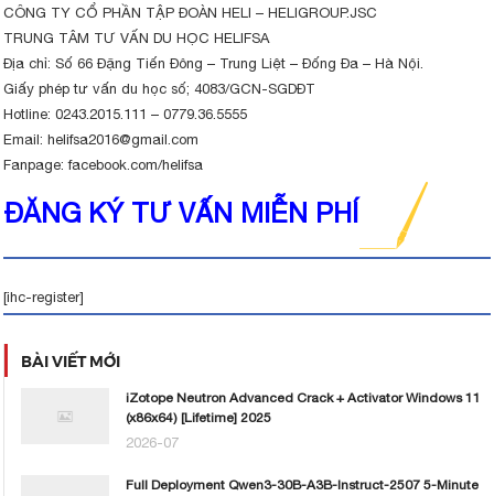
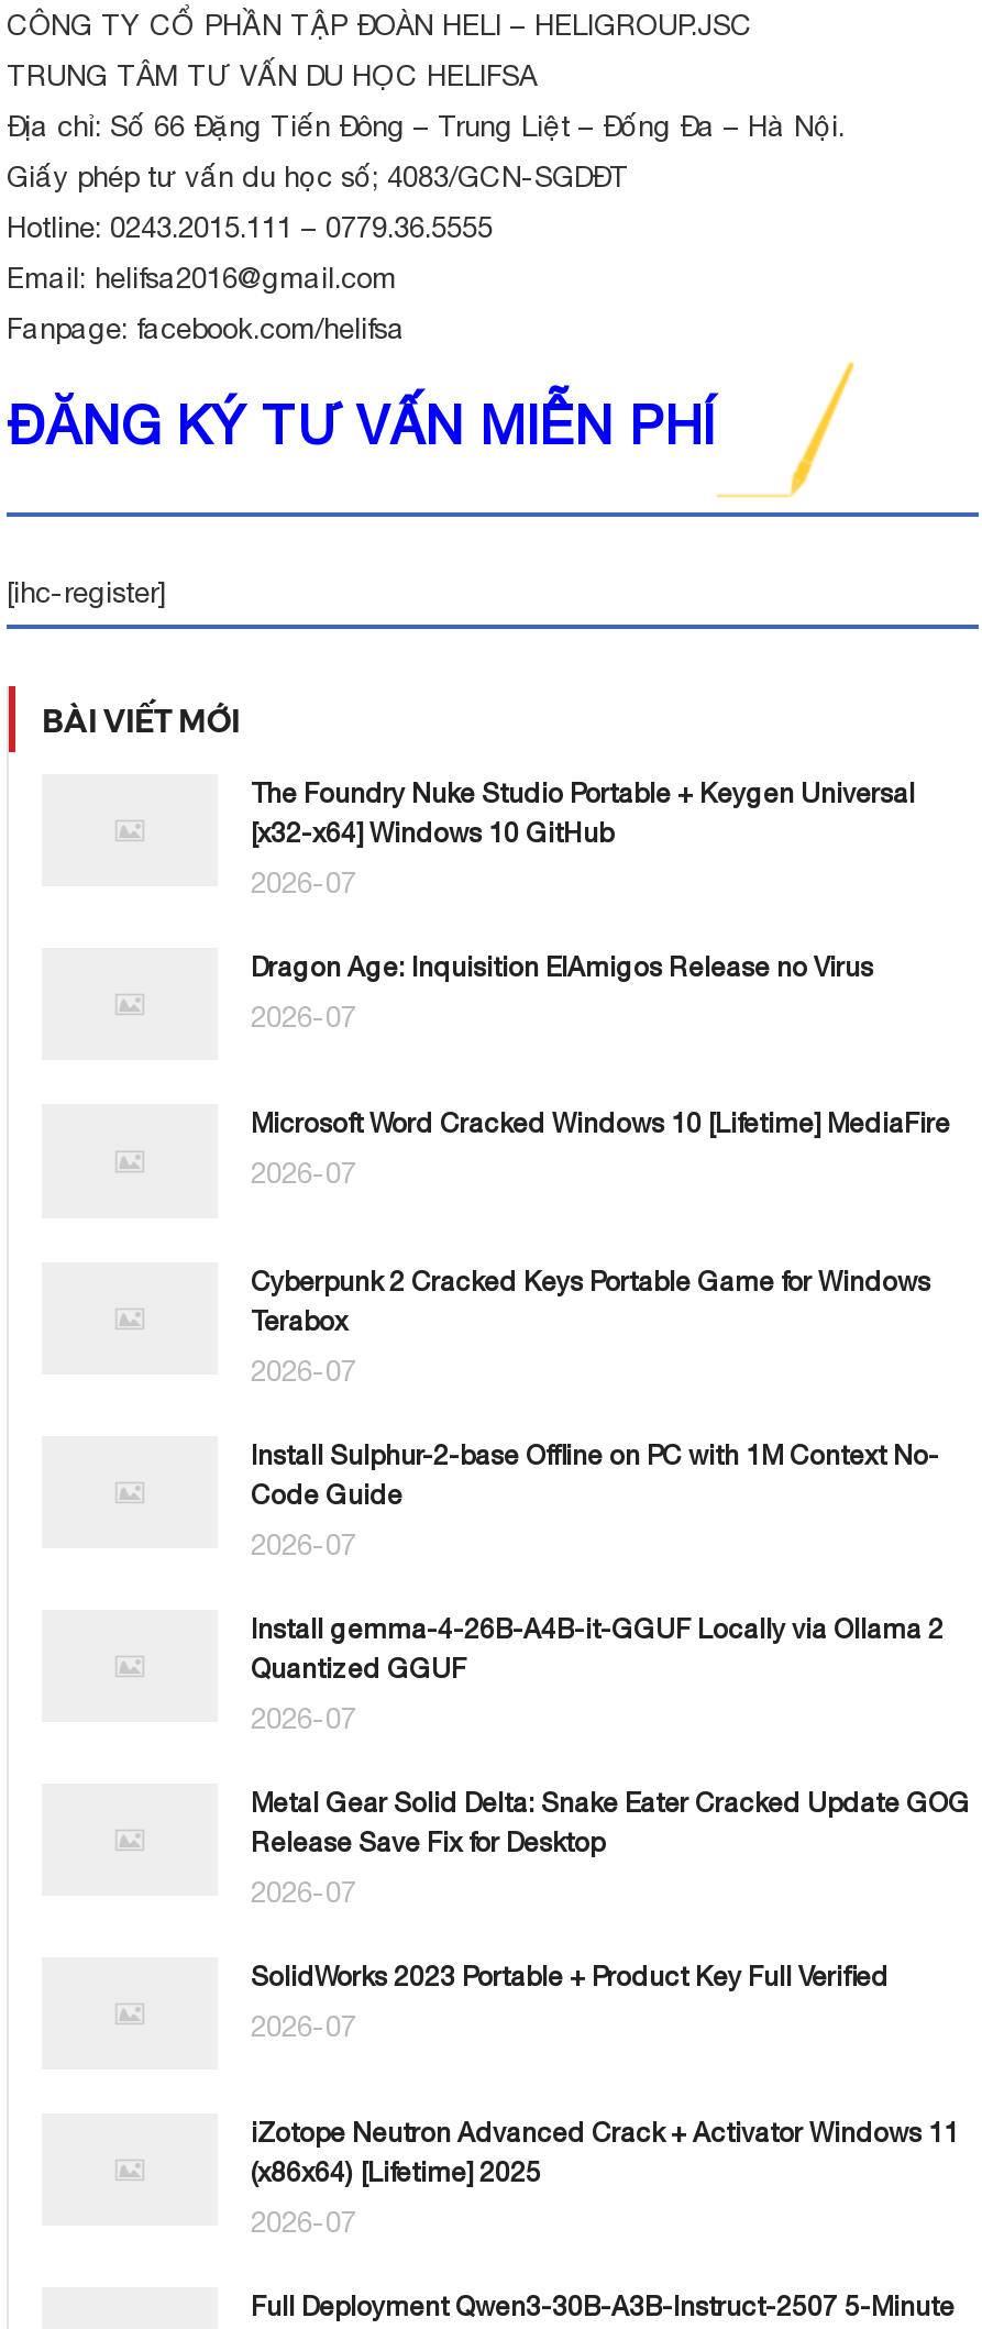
none -> [251,779,970,2042] The Foundry Nuke Studio Portable + Keygen Universal | [x32-x64] Windows 10 GitHub | 2026-07 | Dragon Age: Inquisition ElAmigos Release no Virus | 2026-07 | Microsoft Word Cracked Windows 10 [Lifetime] MediaFire | 2026-07 | Cyberpunk 2 Cracked Keys Portable Game for Windows | Terabox | 2026-07 | Install Sulphur-2-base Offline on PC with 1M Context No- | Code Guide | 2026-07 | Install gemma-4-26B-A4B-it-GGUF Locally via Ollama 2 | Quantized GGUF | 2026-07 | Metal Gear Solid Delta: Snake Eater Cracked Update GOG | Release Save Fix for Desktop | 2026-07 | SolidWorks 2023 Portable + Product Key Full Verified | 2026-07

